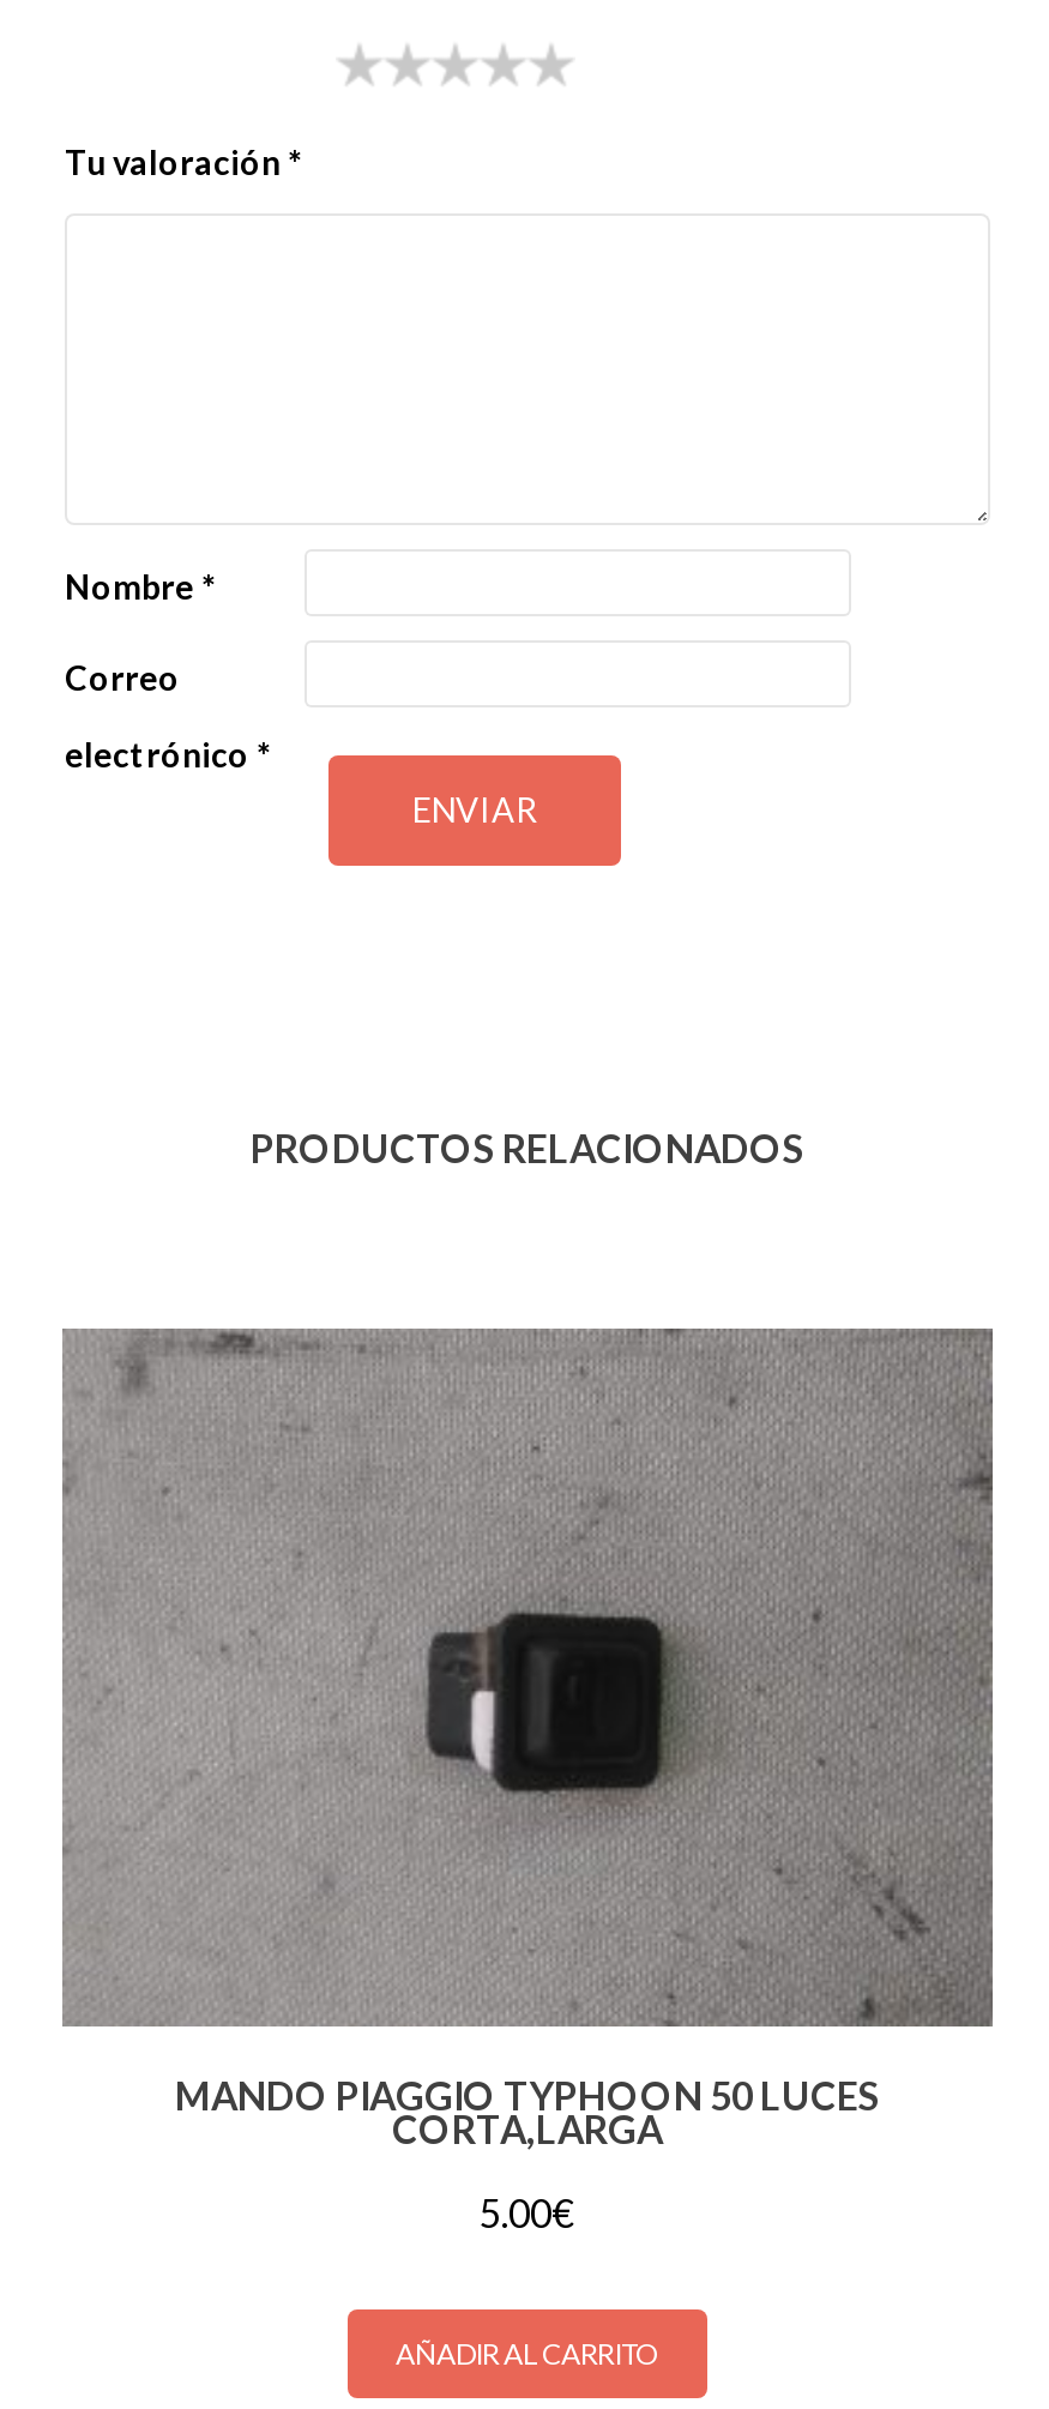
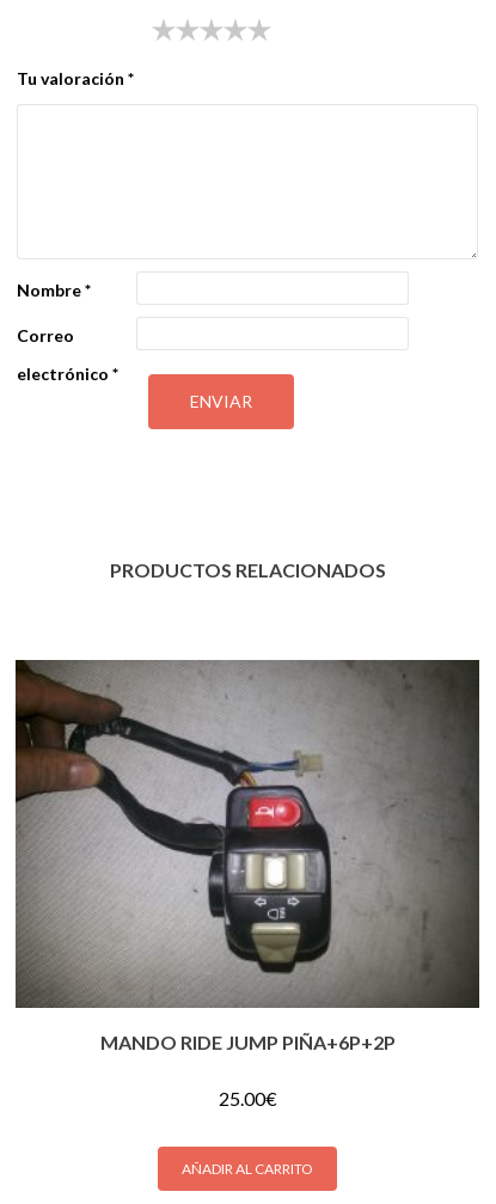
[62,1327,993,2152] [image] | MANDO PIAGGIO TYPHOON 50 LUCES | CORTA,LARGA -> [16,660,479,1053] [image] | MANDO RIDE JUMP PIÑA+6P+2P
[480,2191,575,2236] 5.00€ -> [218,1087,277,1109] 25.00€

